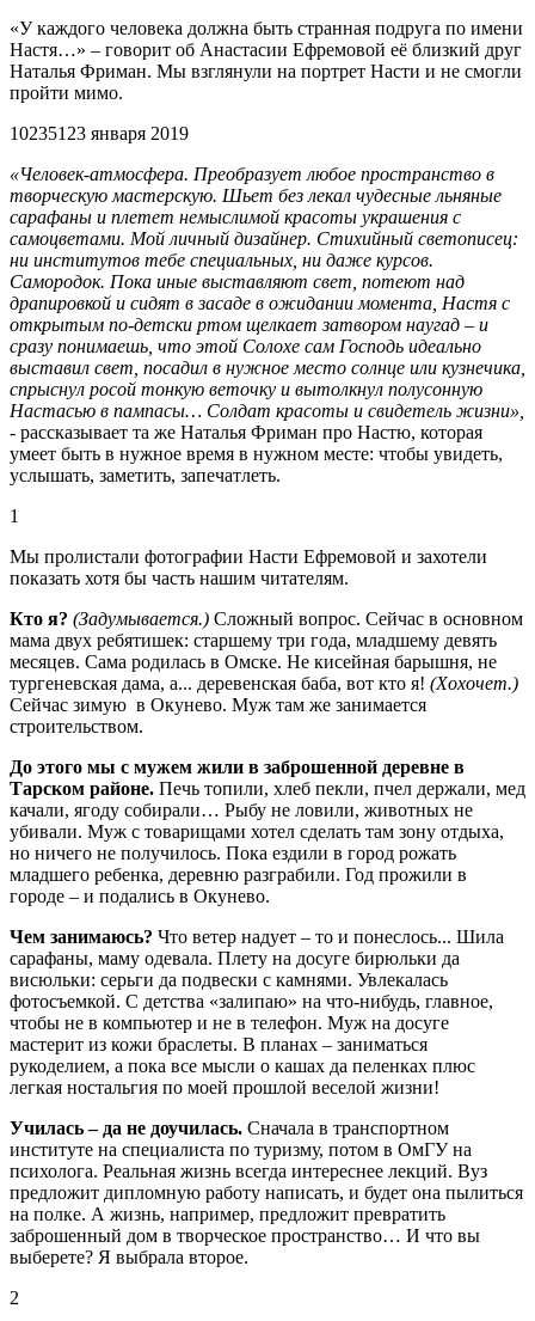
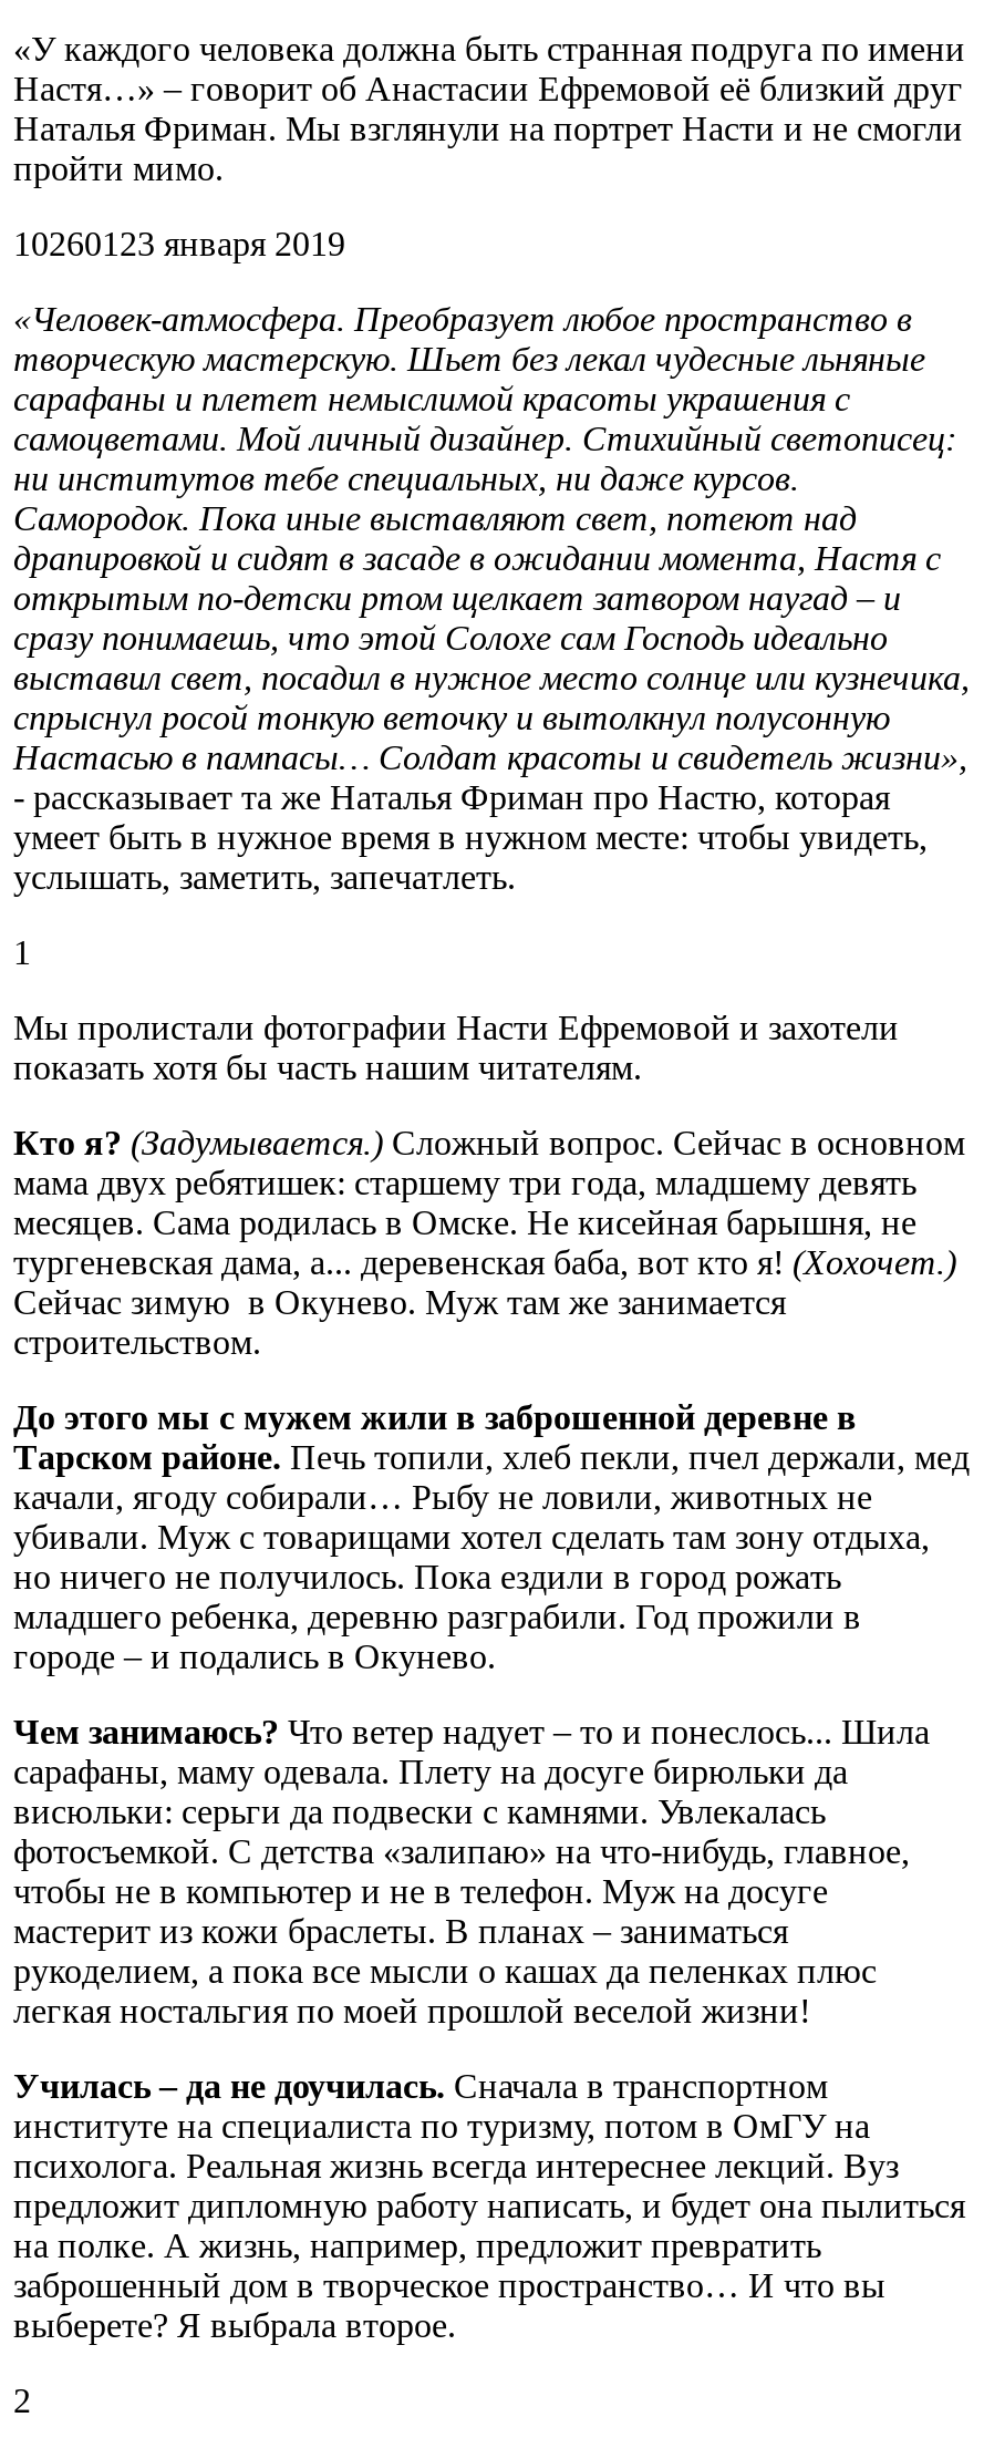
[10,123,189,143] 102351 23 января 2019 -> [13,225,345,262] 102601 23 января 2019

